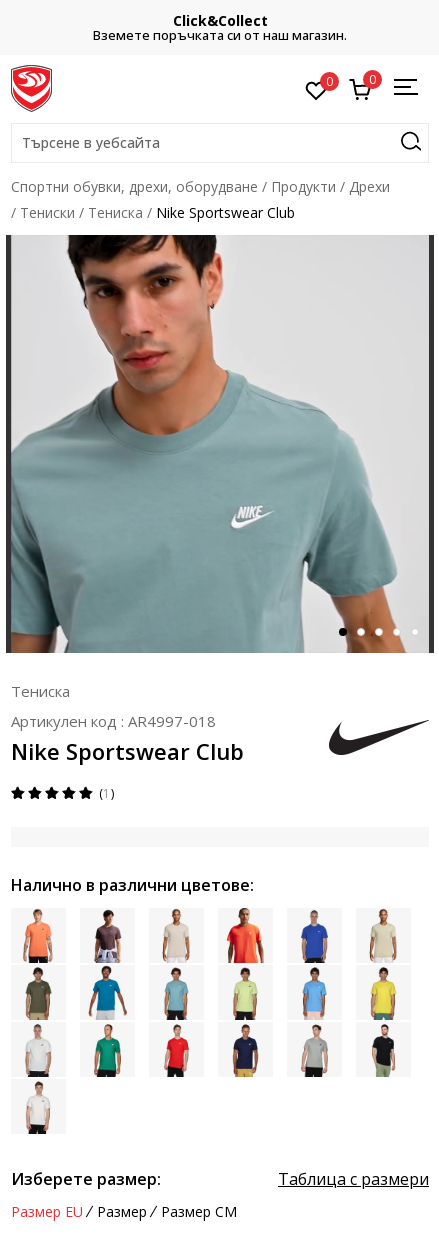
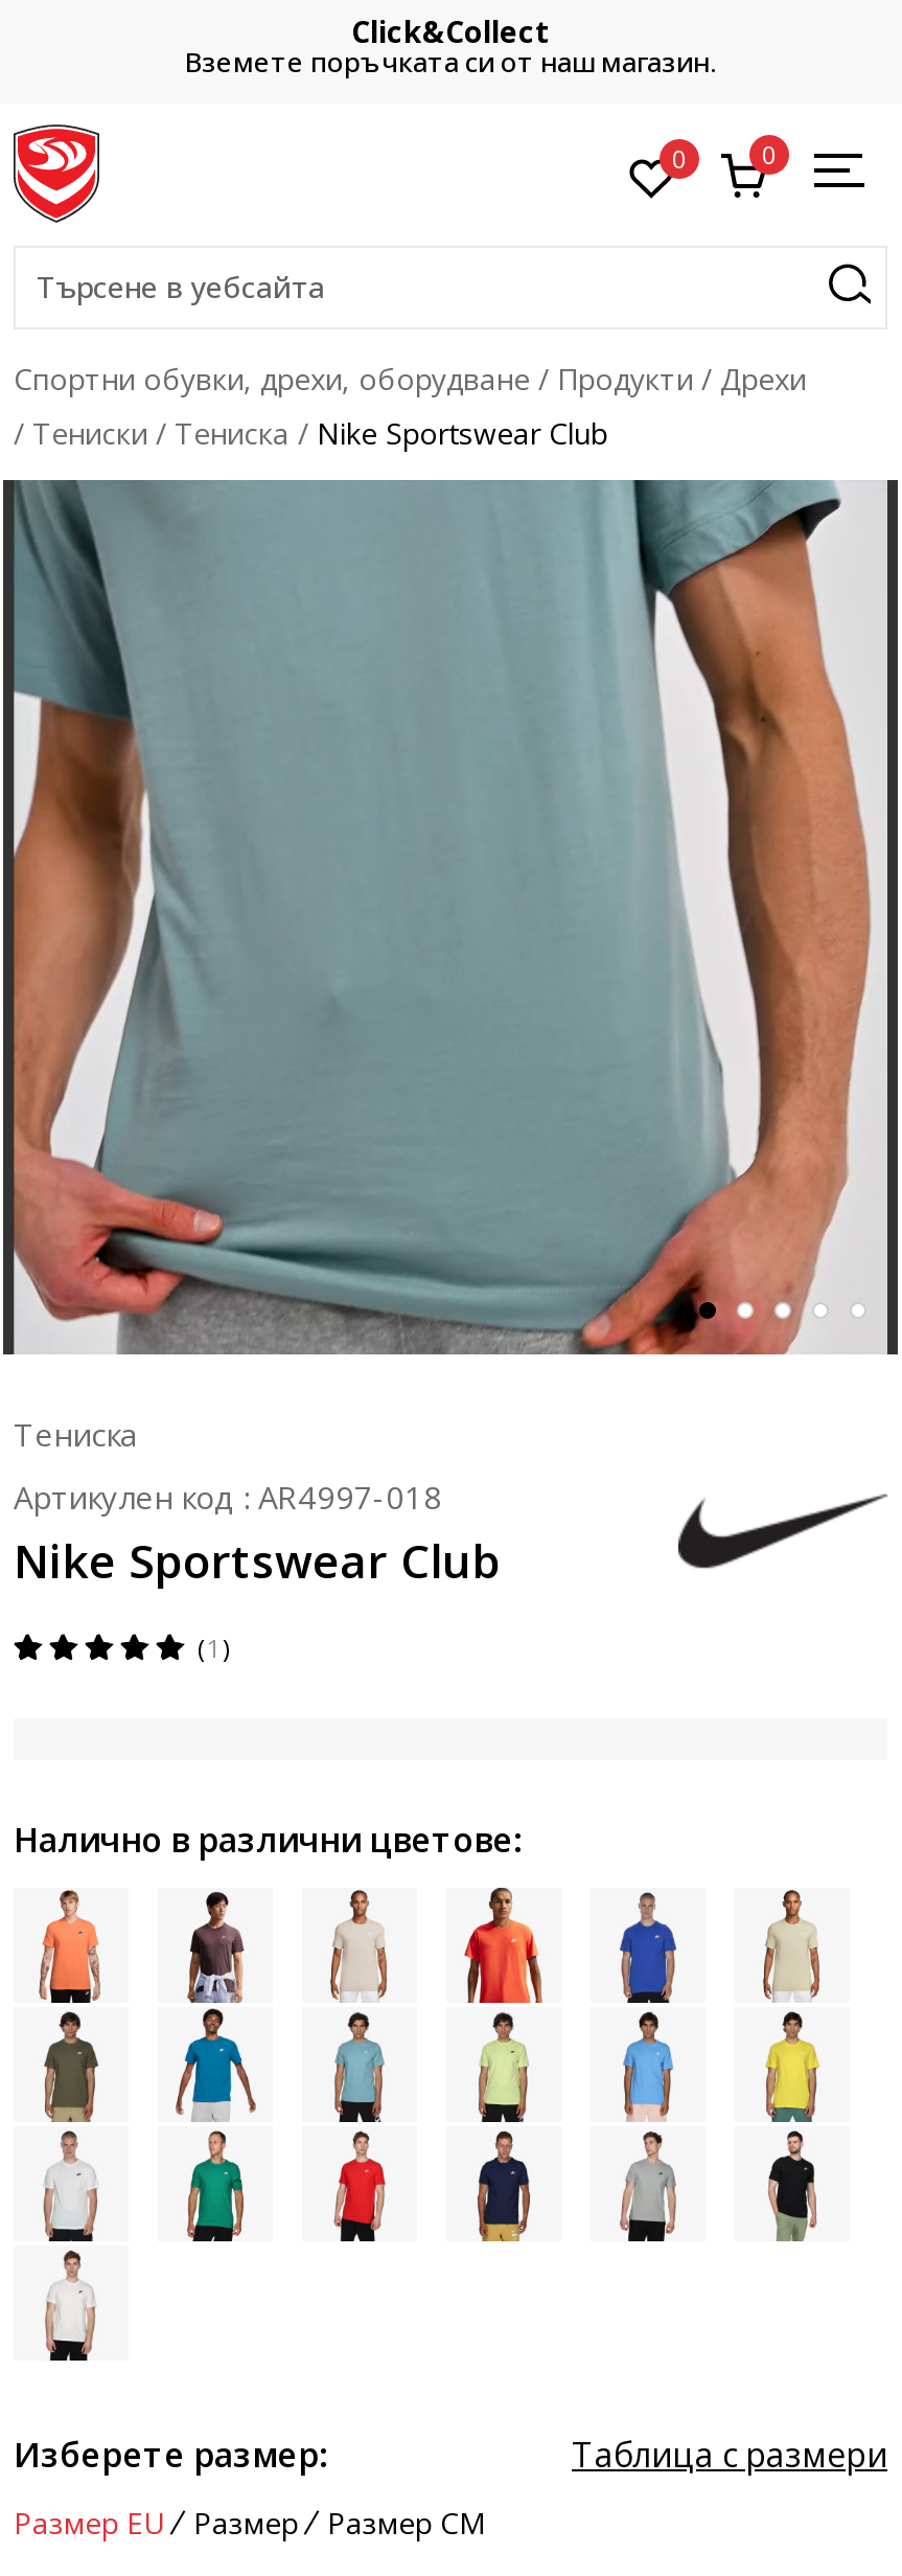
[10,234,421,654] [image] -> [11,478,873,1357] [image]

